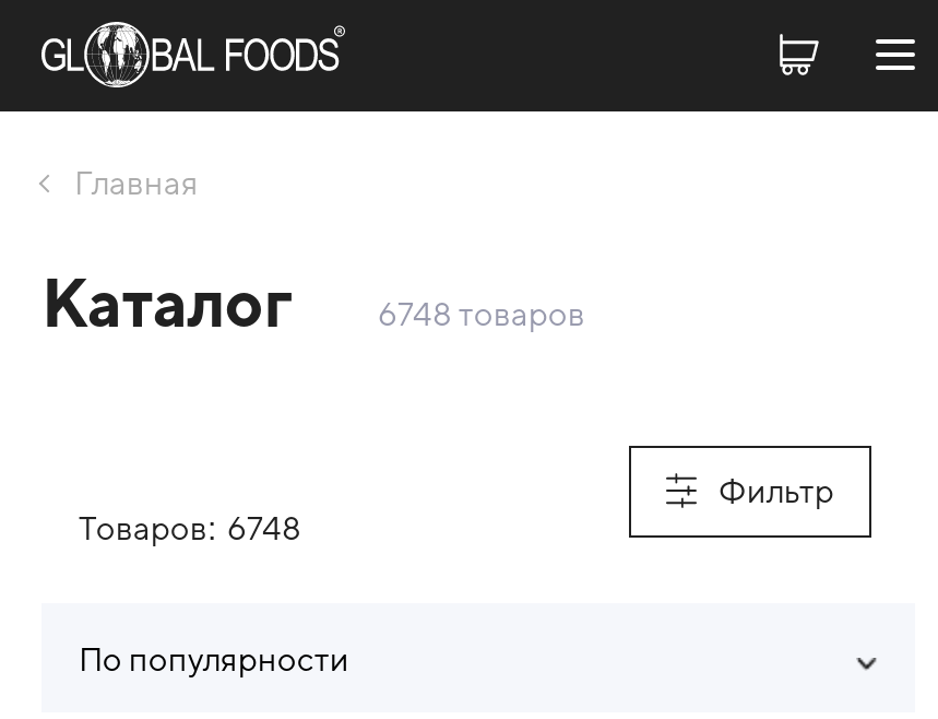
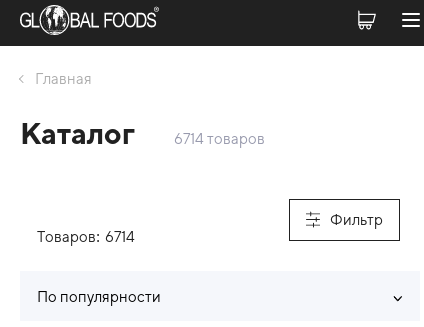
[378,296,585,333] 6748 товаров -> [174,130,265,147] 6714 товаров
[79,510,301,547] Товаров: 6748 -> [37,228,135,245] Товаров: 6714

